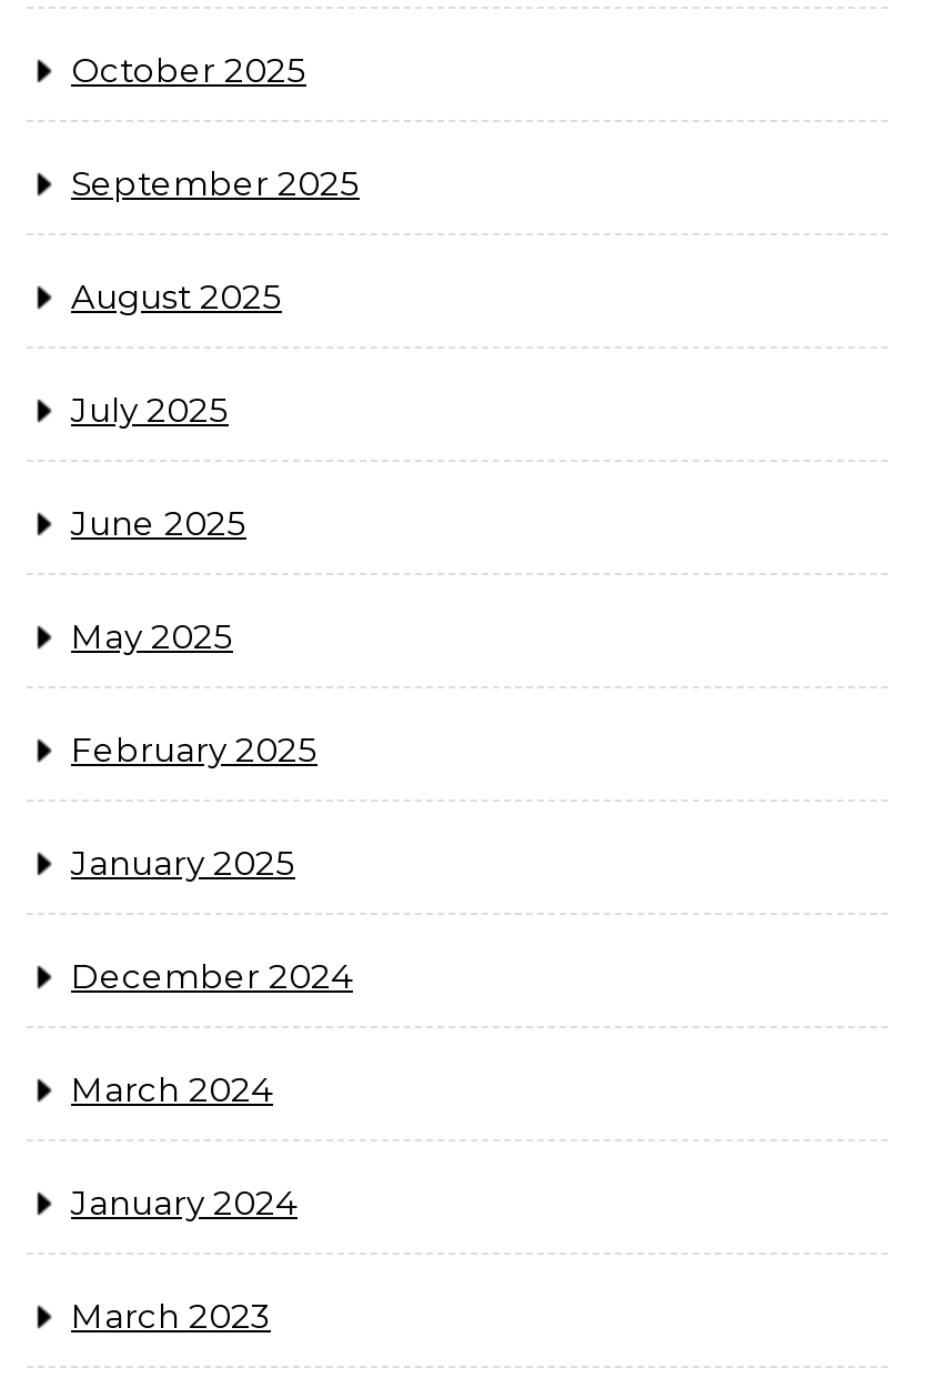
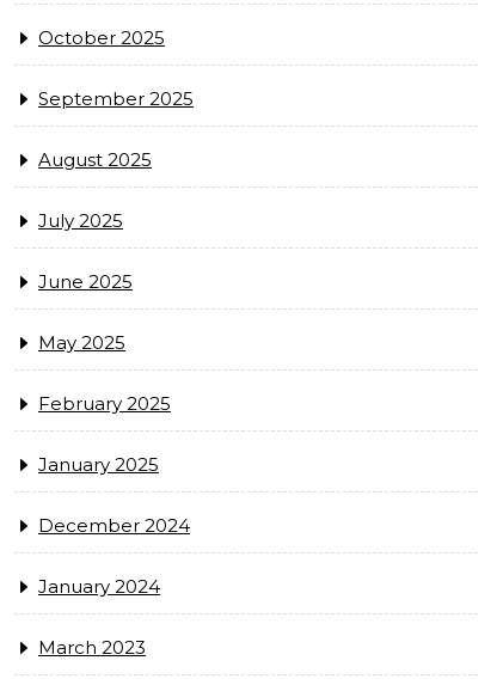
[71,1068,273,1110] March 2024 -> none

